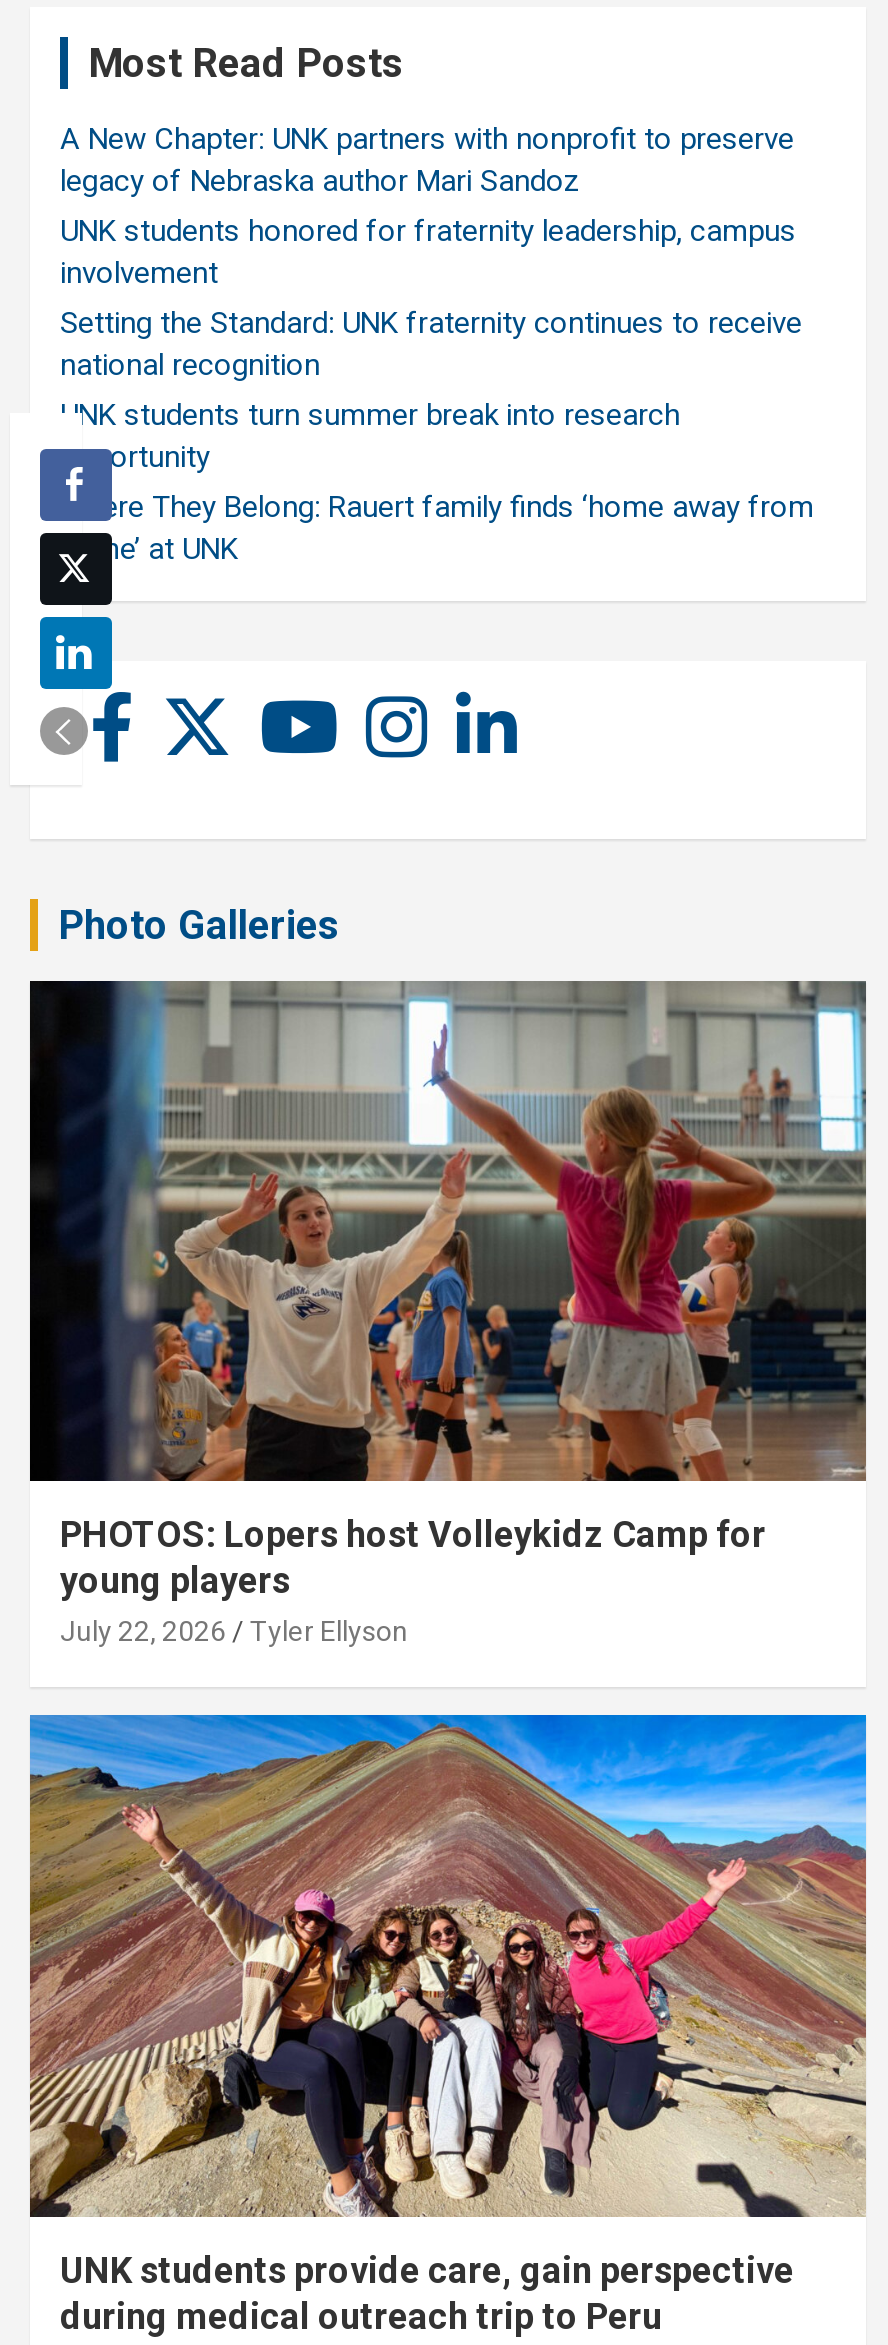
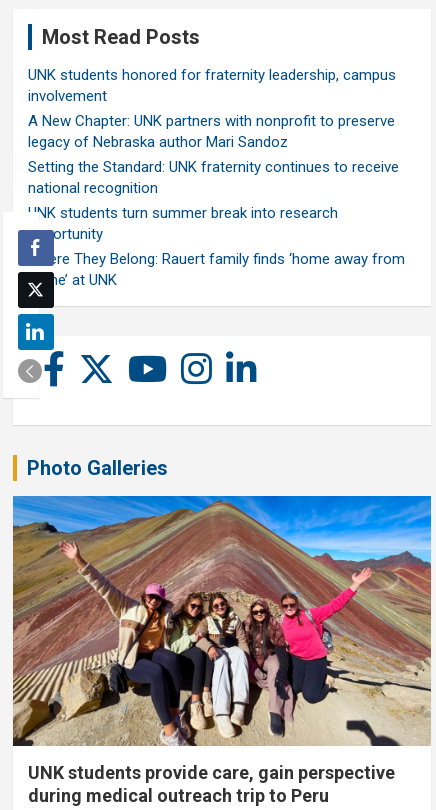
moved [60,120,794,198] -> [28,112,395,151]: A New Chapter: UNK partners with nonprofit to preserve | legacy of Nebraska author Mari Sandoz
[28,979,868,1648] [image] | PHOTOS: Lopers host Volleykidz Camp for | young players | July 22, 2026 | Tyler Ellyson -> none

